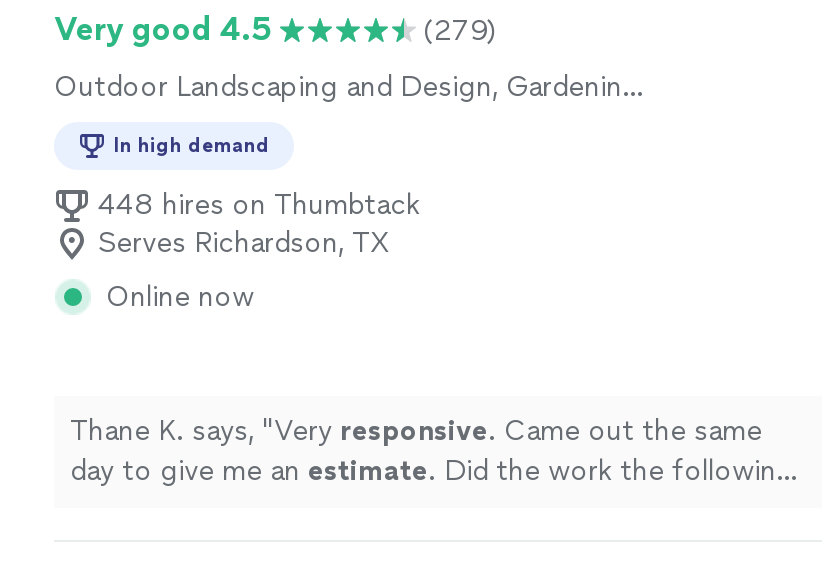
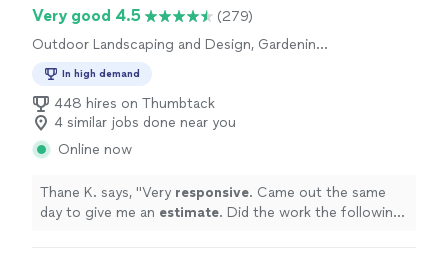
[98,226,390,260] Serves Richardson, TX -> [54,114,236,131] 4 similar jobs done near you

